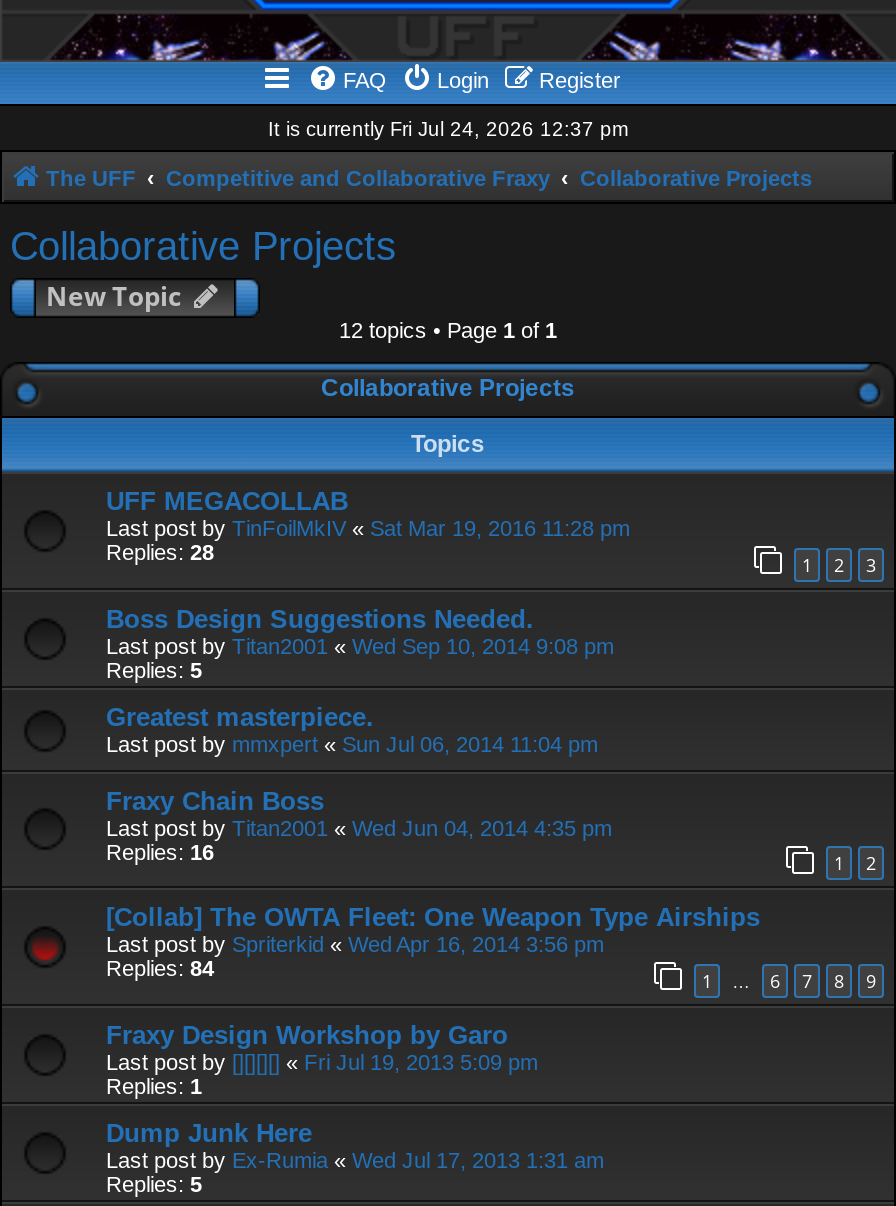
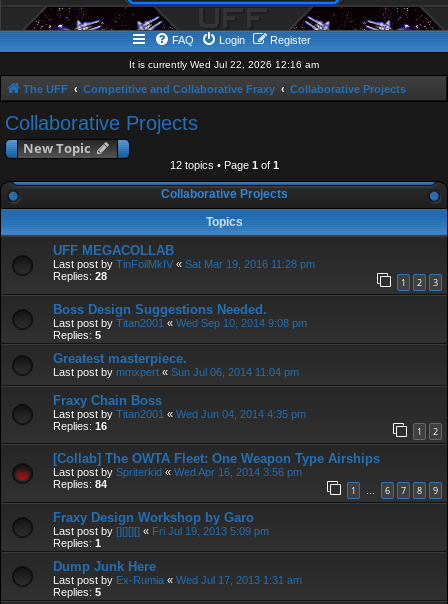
[268,118,628,140] It is currently Fri Jul 24, 2026 12:37 pm -> [129,59,319,70] It is currently Wed Jul 22, 2026 12:16 am

